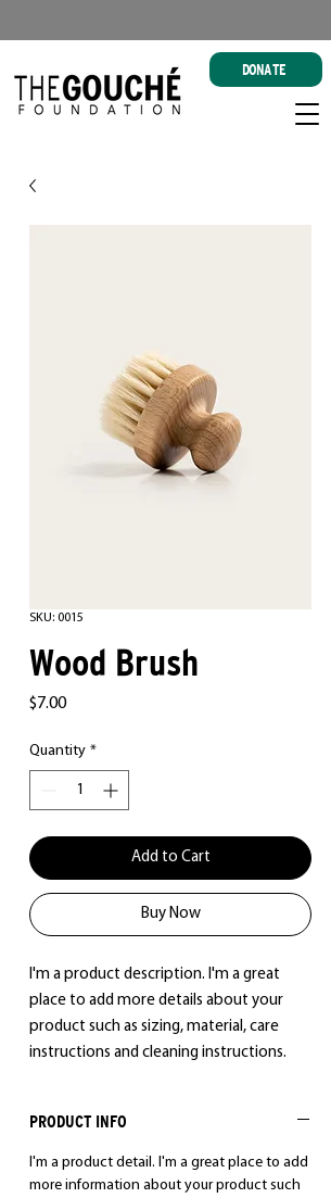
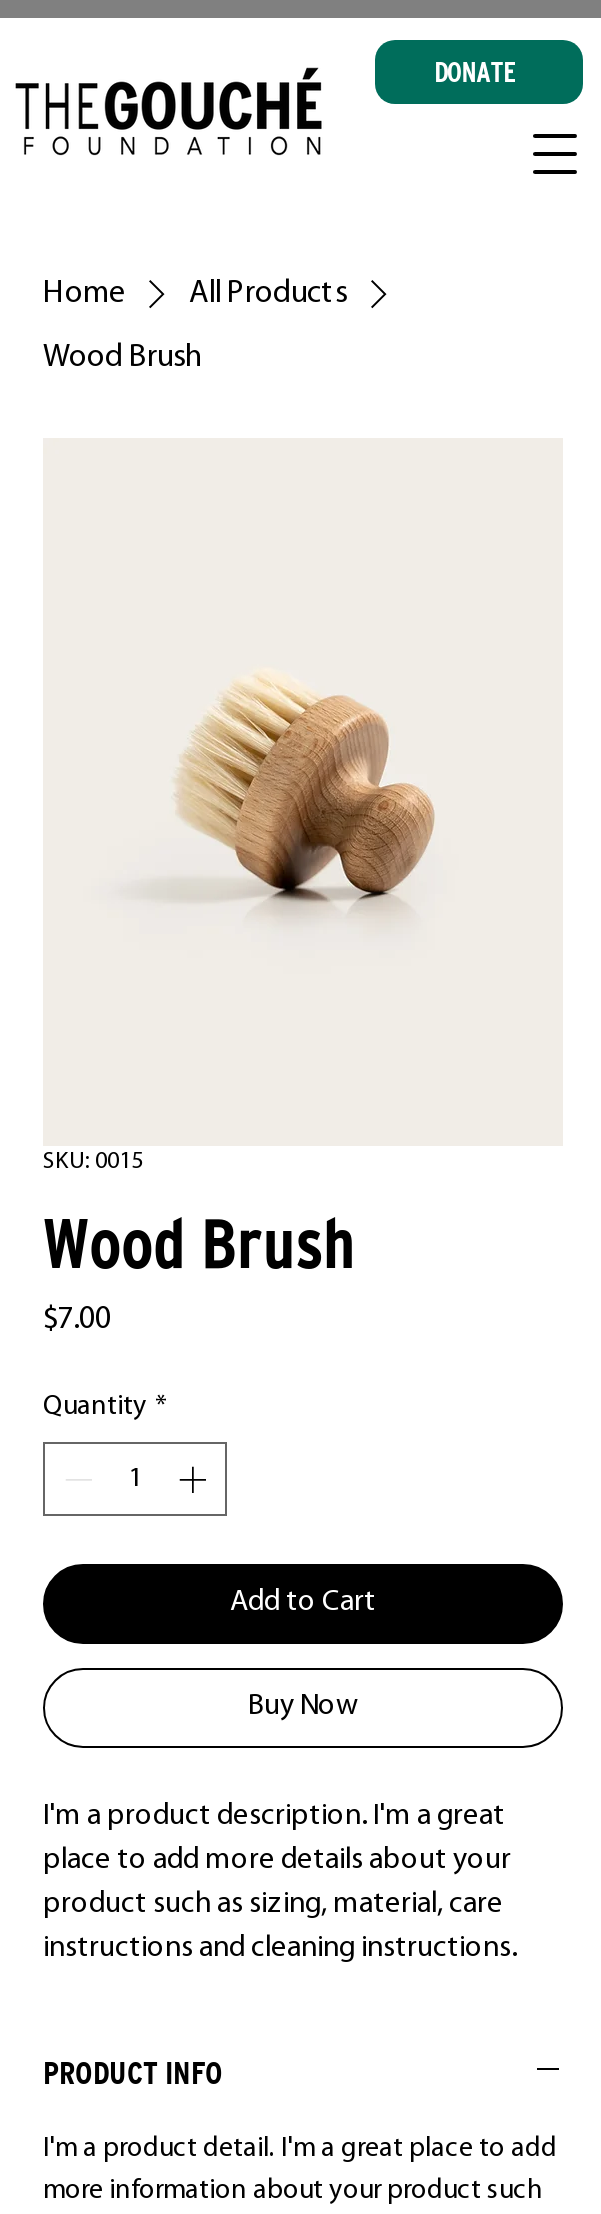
none -> [43,278,347,374] Home | All Products | Wood Brush

